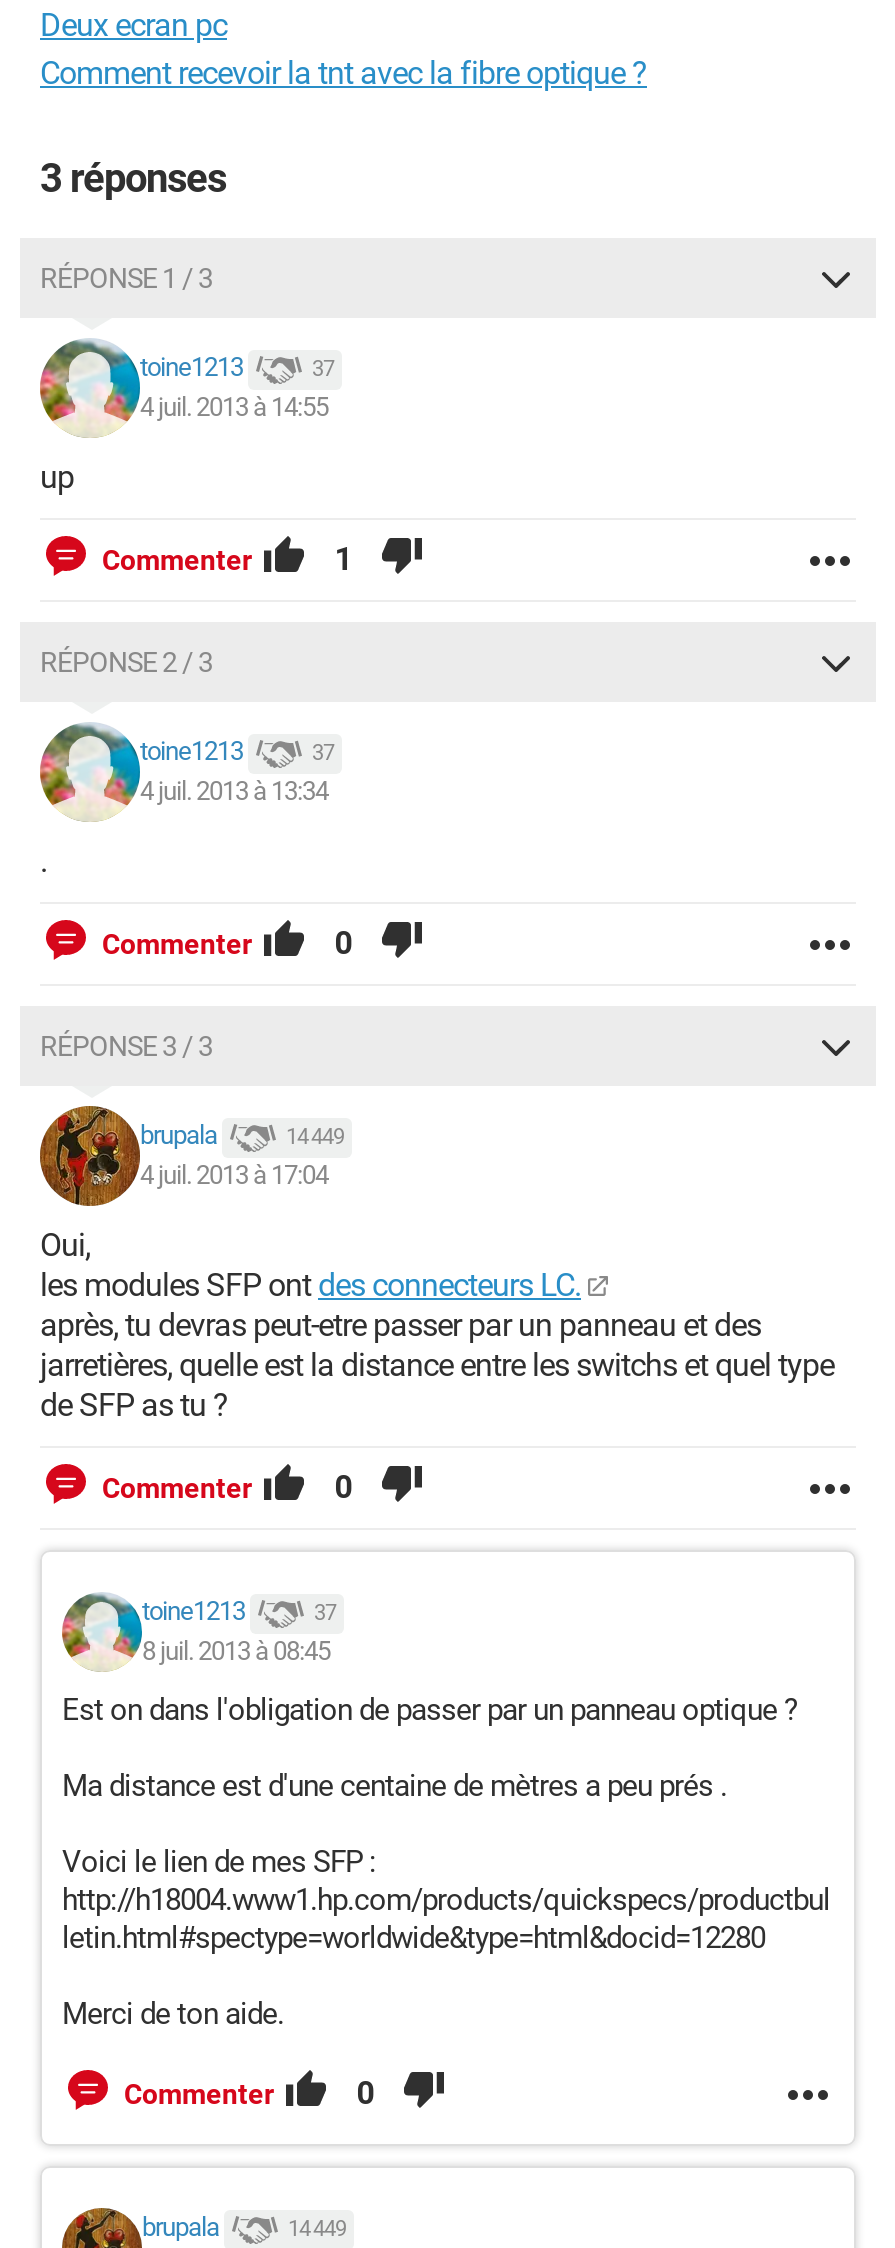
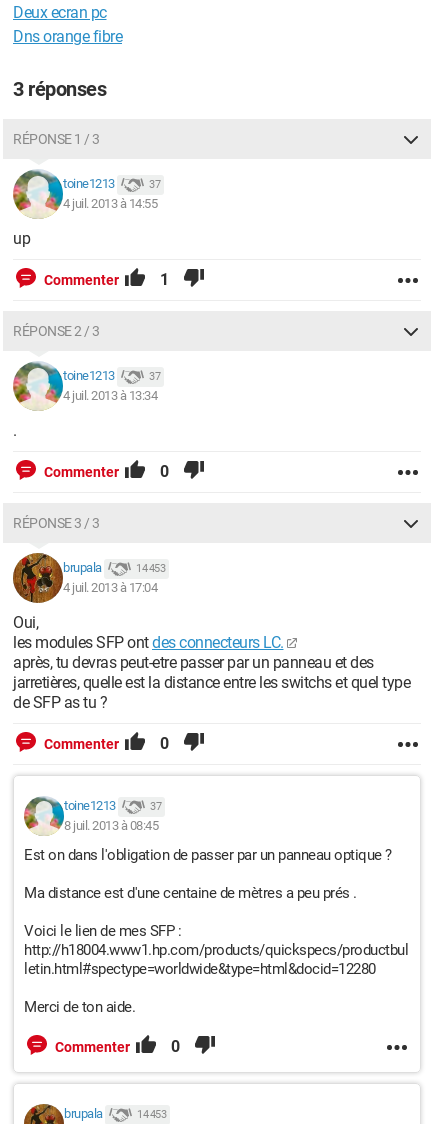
[40,54,647,92] Comment recevoir la tnt avec la fibre optique ? -> [13,27,122,46] Dns orange fibre
[286,1124,344,1150] 14 449 -> [136,562,165,575] 14 453
[288,2216,346,2242] 14 449 -> [137,1108,166,1121] 14 453

